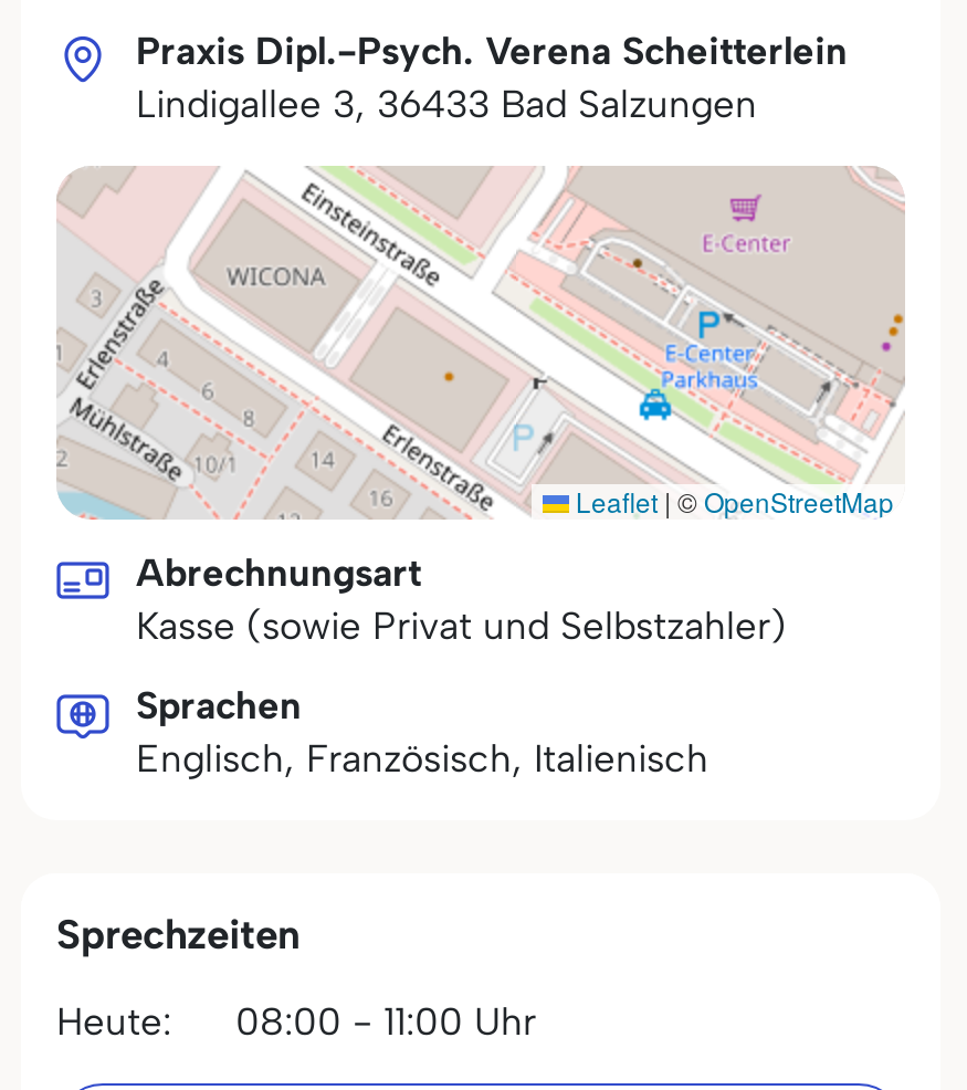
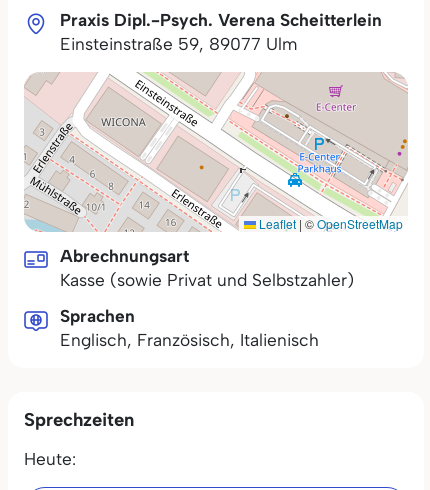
[136,82,757,126] Lindigallee 3, 36433 Bad Salzungen -> [60,34,297,54] Einsteinstraße 59, 89077 Ulm
[235,999,536,1044] 08:00 - 11:00 Uhr -> none

